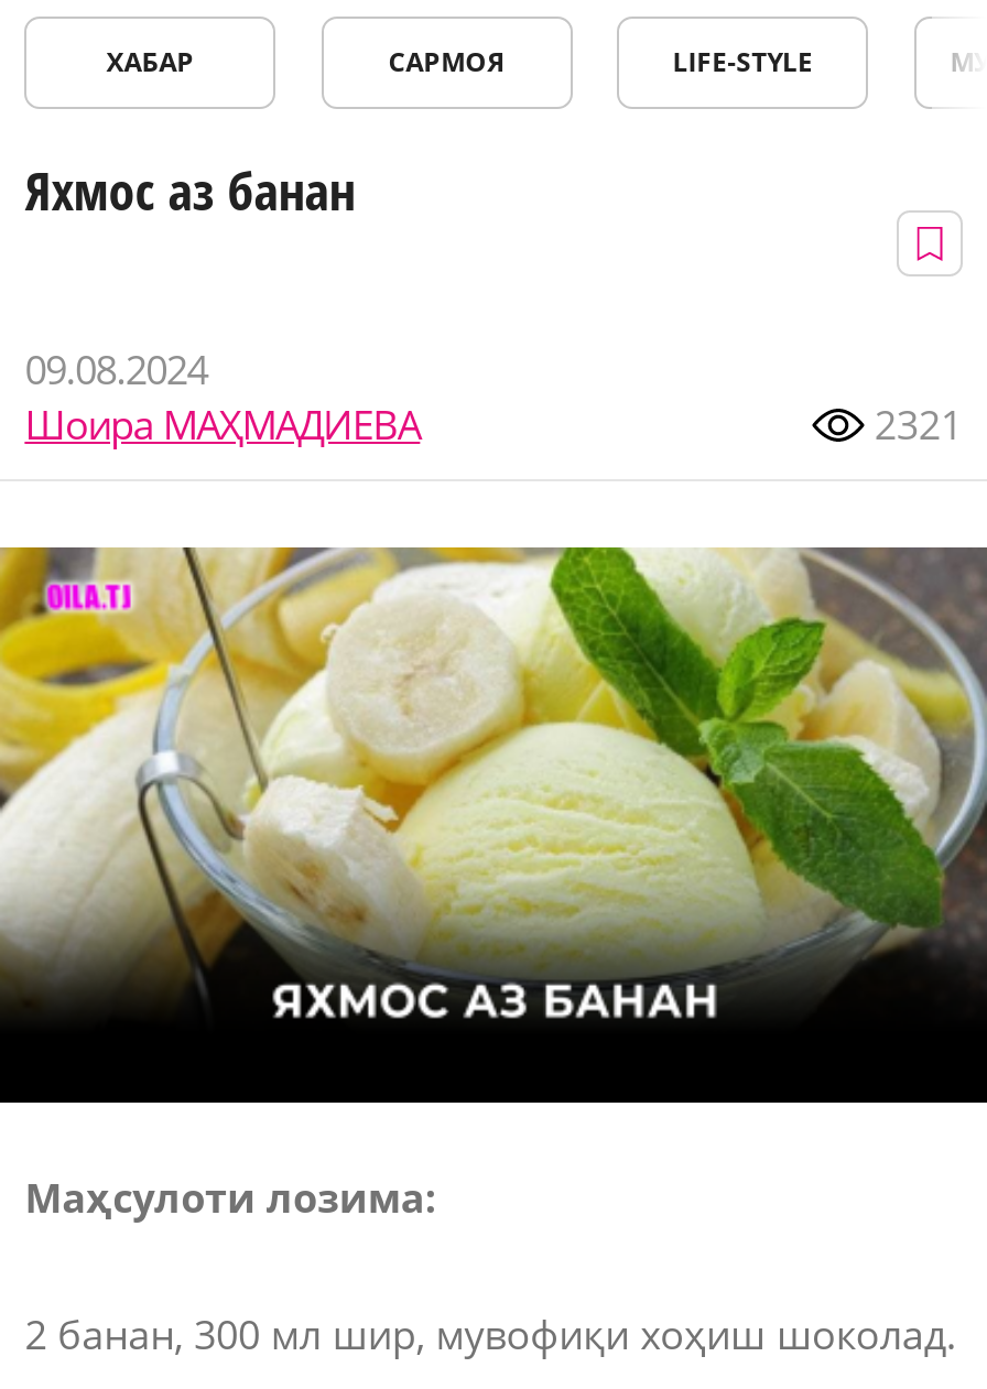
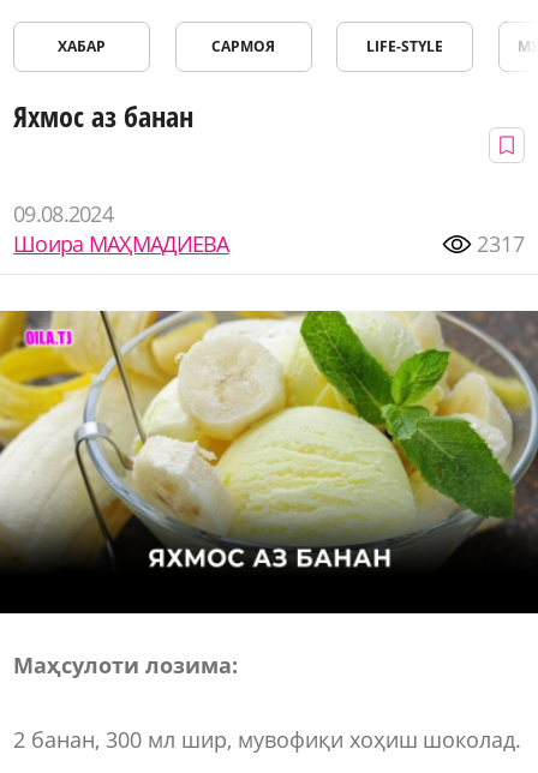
[874,398,962,451] 2321 -> [477,230,525,258] 2317

